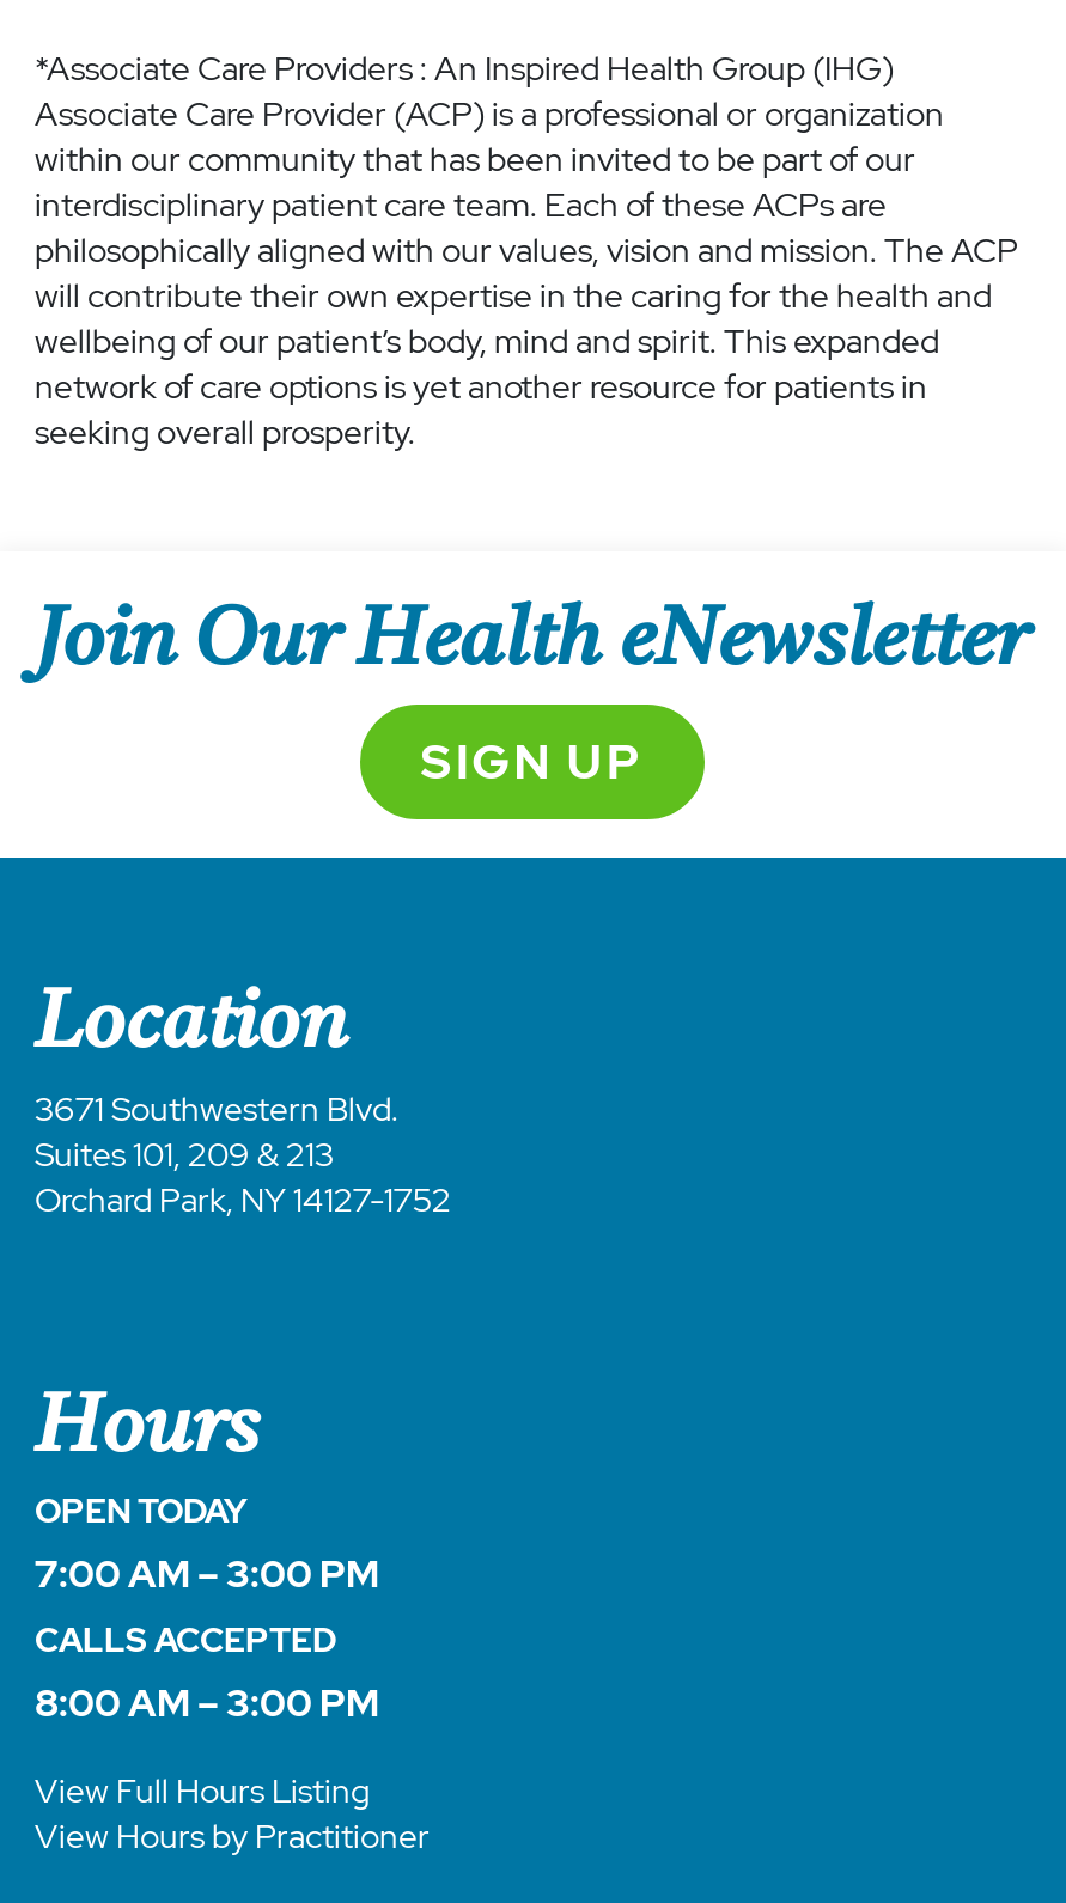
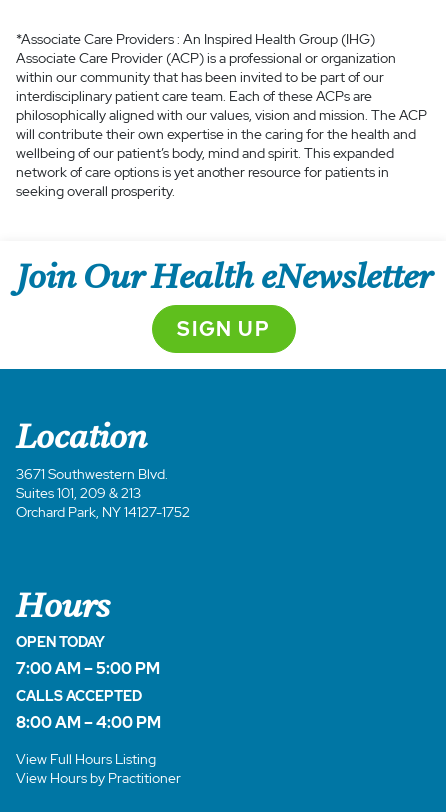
[35,1549,379,1599] 7:00 AM – 3:00 PM -> [16,658,160,679] 7:00 AM – 5:00 PM
[35,1678,379,1728] 8:00 AM – 3:00 PM -> [16,712,161,733] 8:00 AM – 4:00 PM

